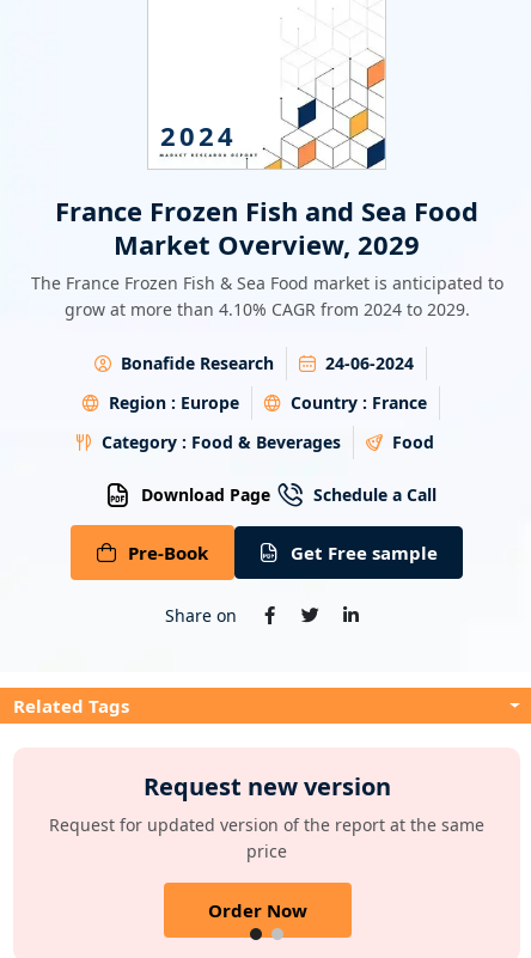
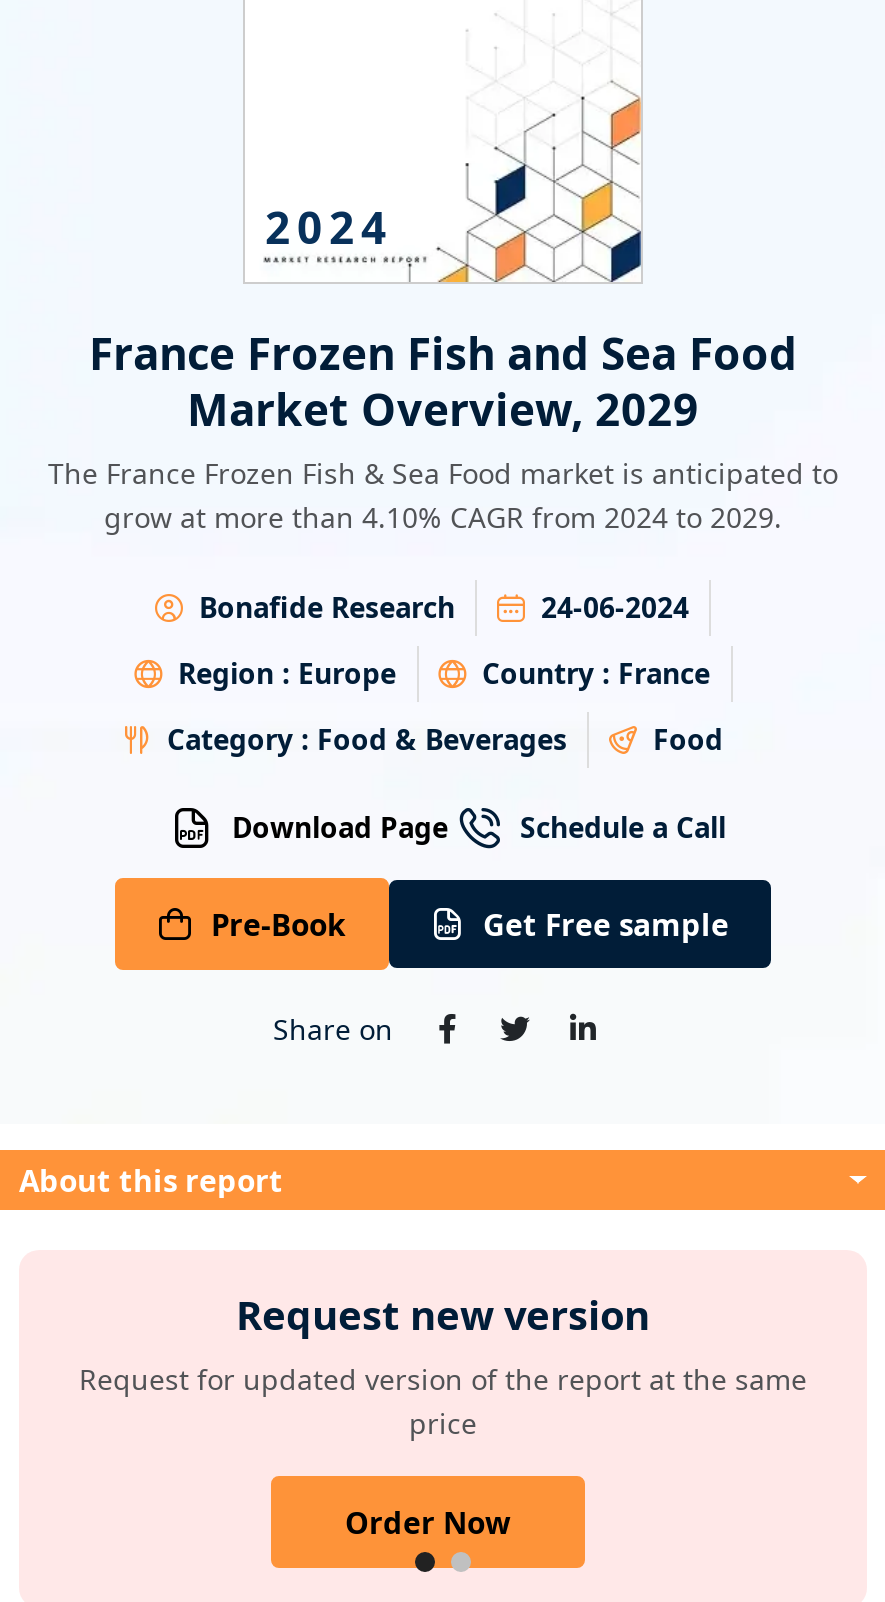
[13,694,129,718] Related Tags -> [19,1161,283,1201] About this report

